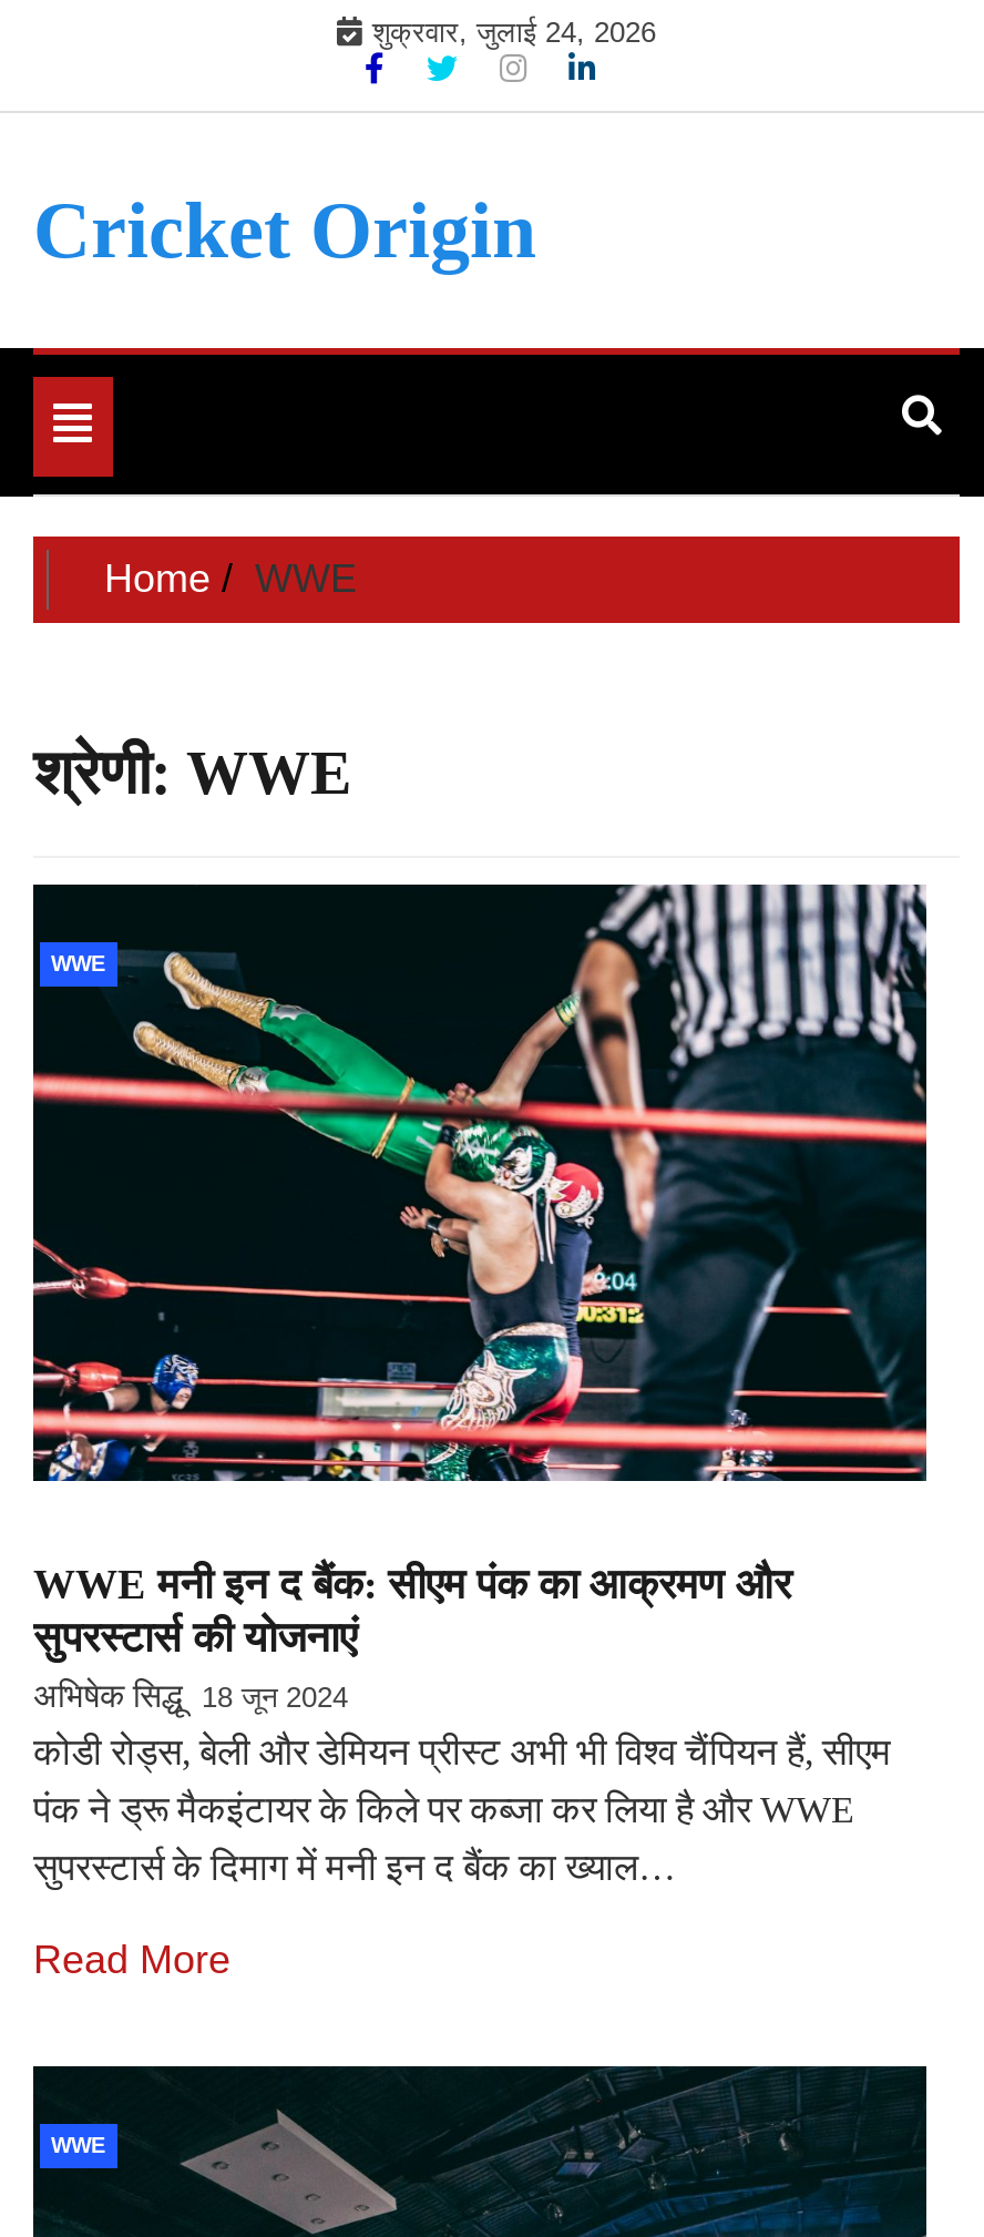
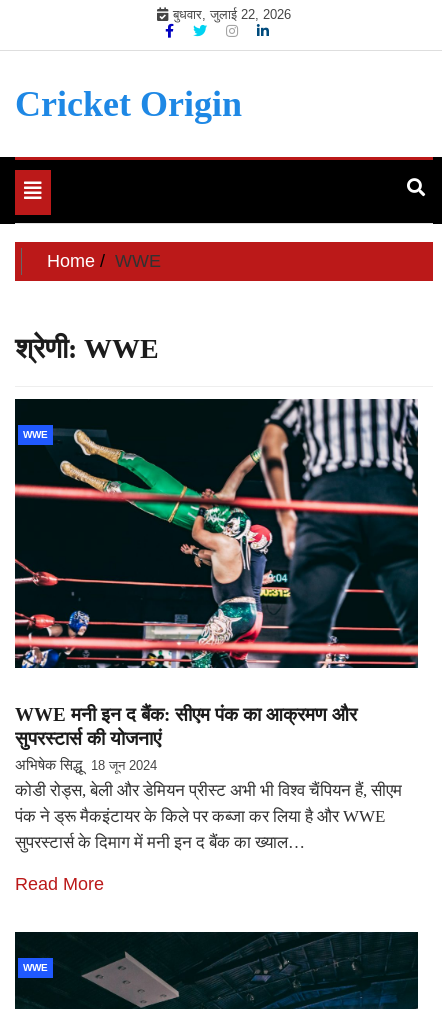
[372,16,656,49] शुक्रवार, जुलाई 24, 2026 -> [173,7,291,22] बुधवार, जुलाई 22, 2026

